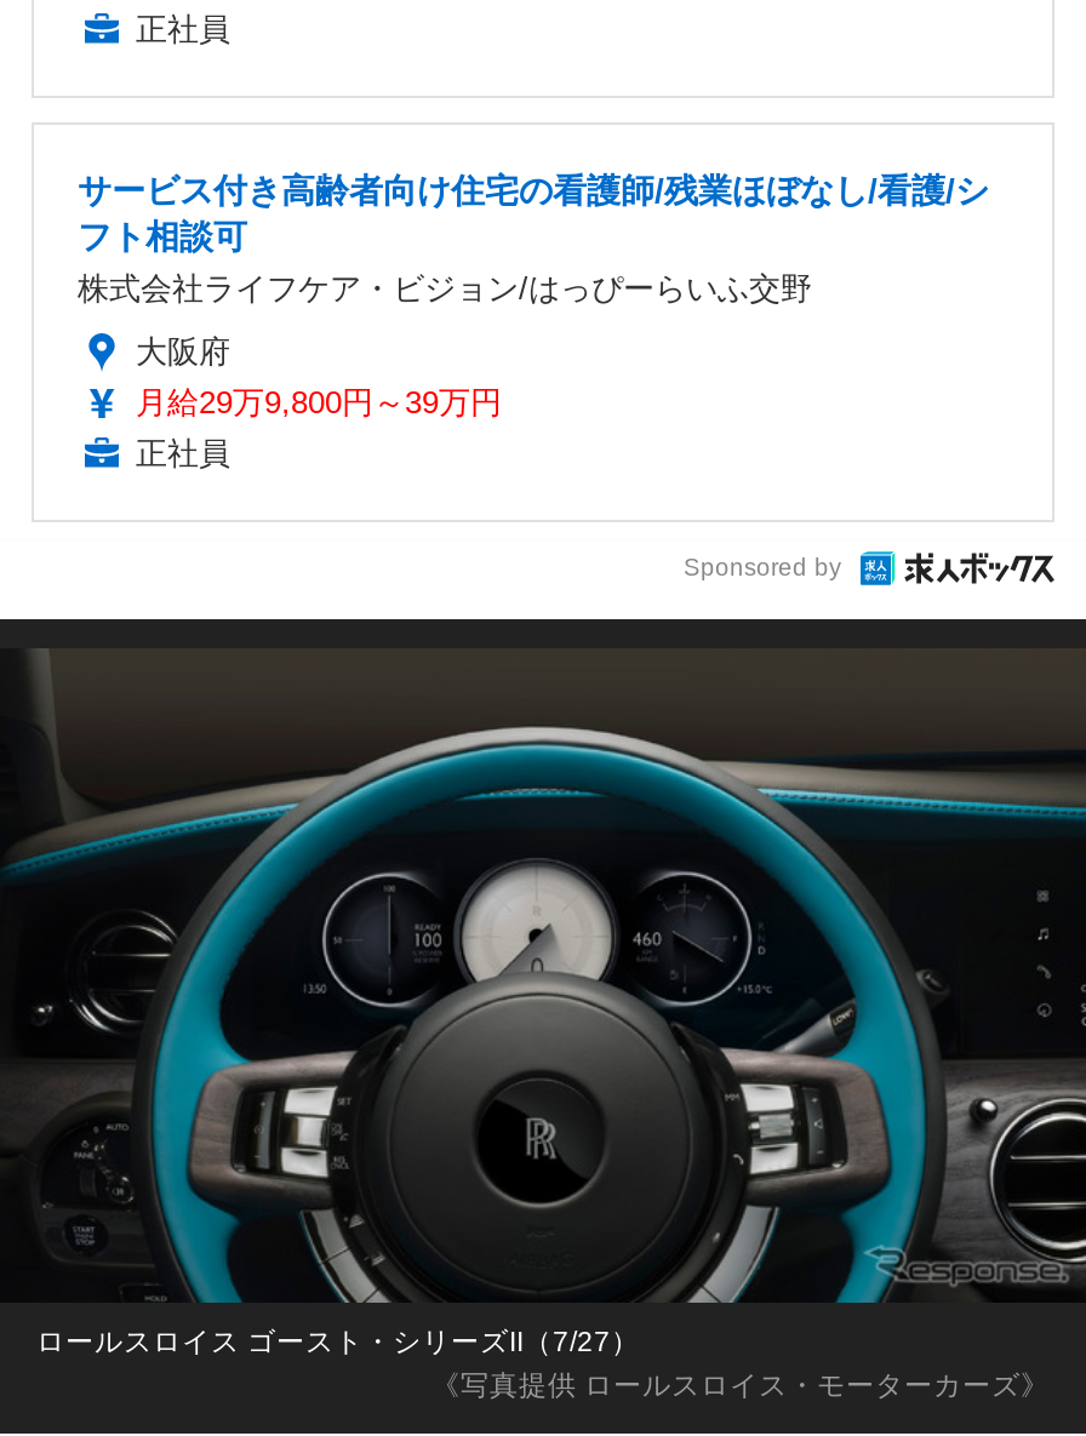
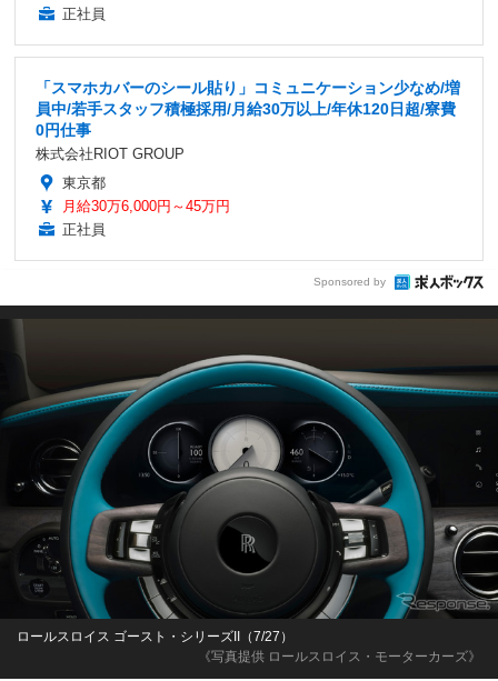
[78,170,989,306] サービス付き高齢者向け住宅の看護師/残業ほぼなし/看護/シ | フト相談可 | 株式会社ライフケア・ビジョン/はっぴーらいふ交野 -> [36,78,460,162] 「スマホカバーのシール貼り」コミュニケーション少なめ/増 | 員中/若手スタッフ積極採用/月給30万以上/年休120日超/寮費 | 0円仕事 | 株式会社RIOT GROUP
[136,332,502,420] 大阪府 | 月給29万9,800円～39万円 -> [62,174,230,214] 東京都 | 月給30万6,000円～45万円

